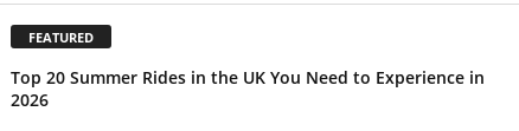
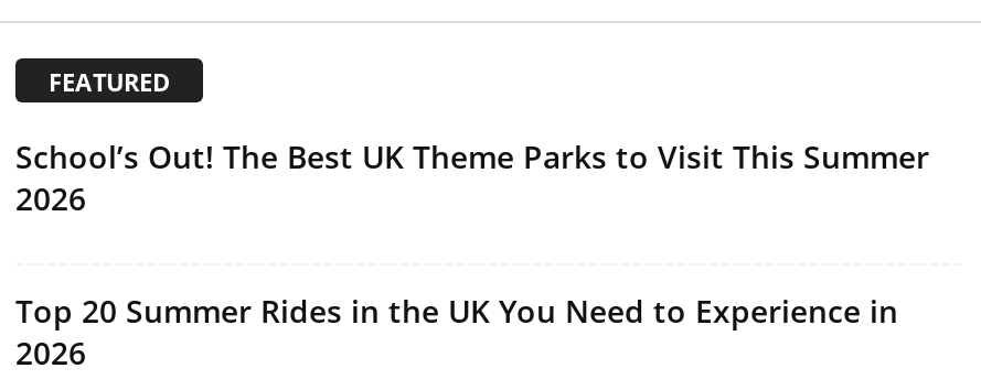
none -> [15,137,929,221] School’s Out! The Best UK Theme Parks to Visit This Summer | 2026

